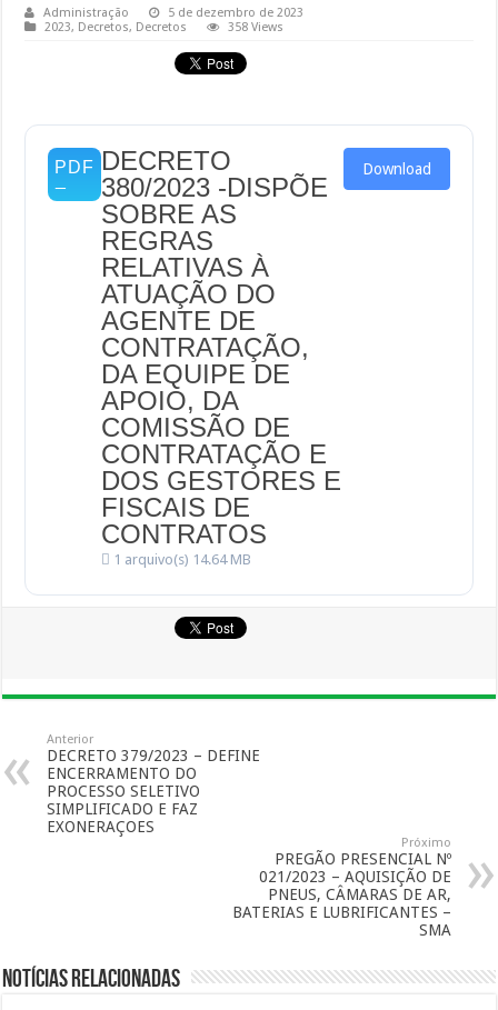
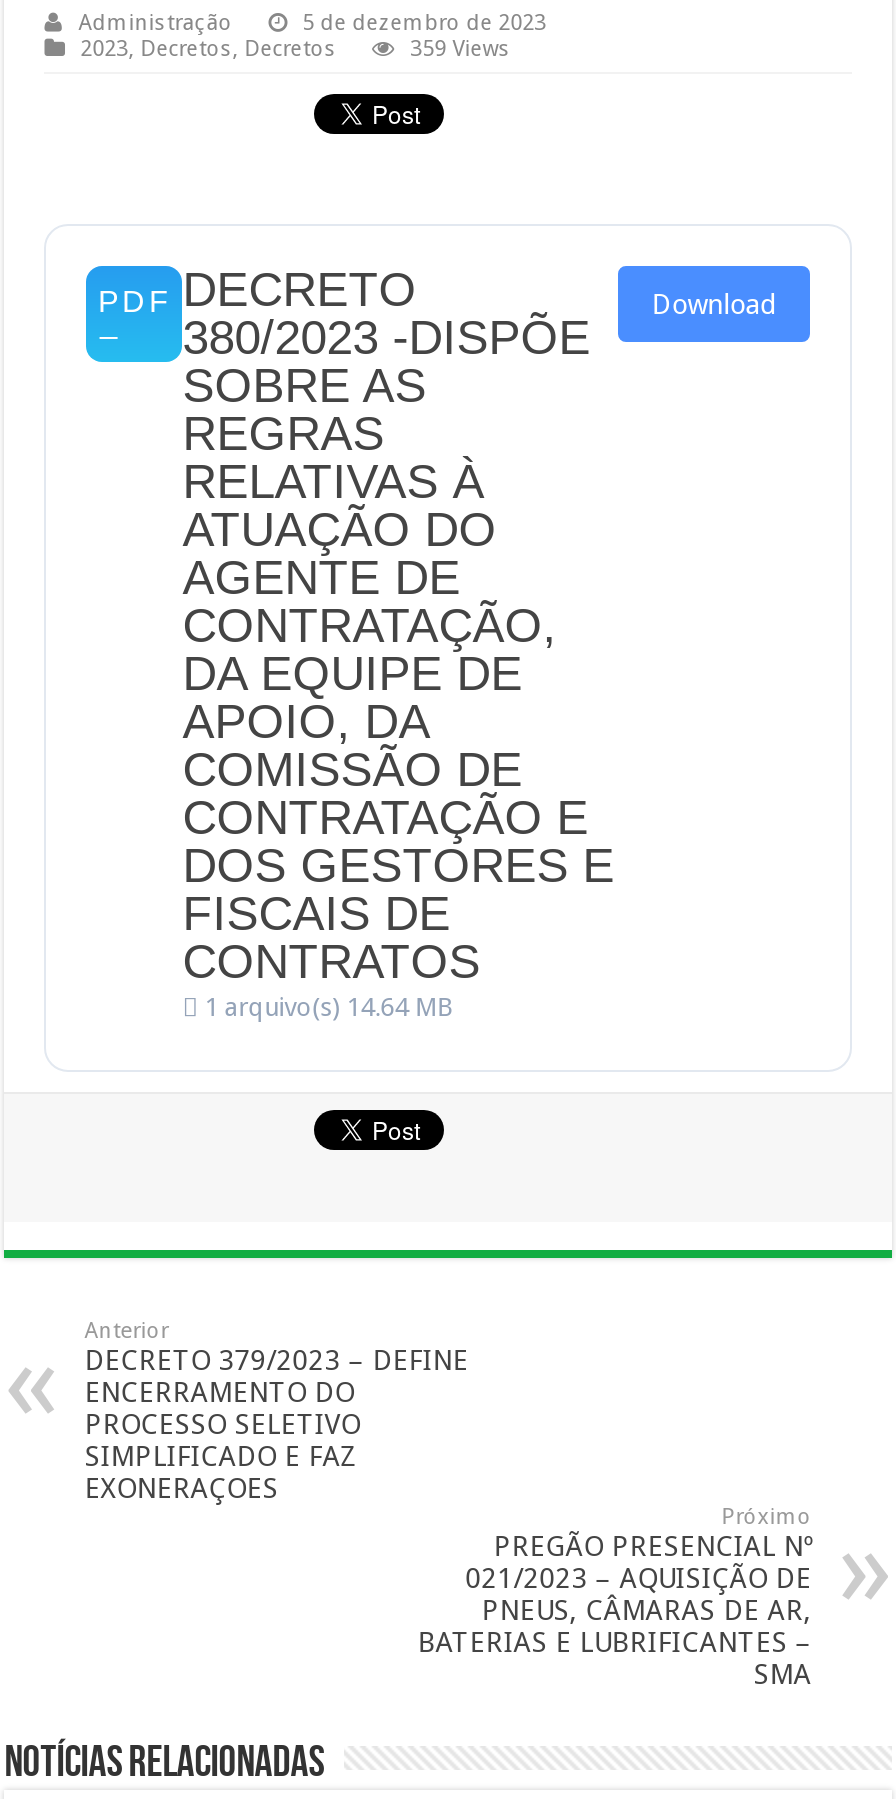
[228,20,284,34] 358 Views -> [410,36,510,62] 359 Views

